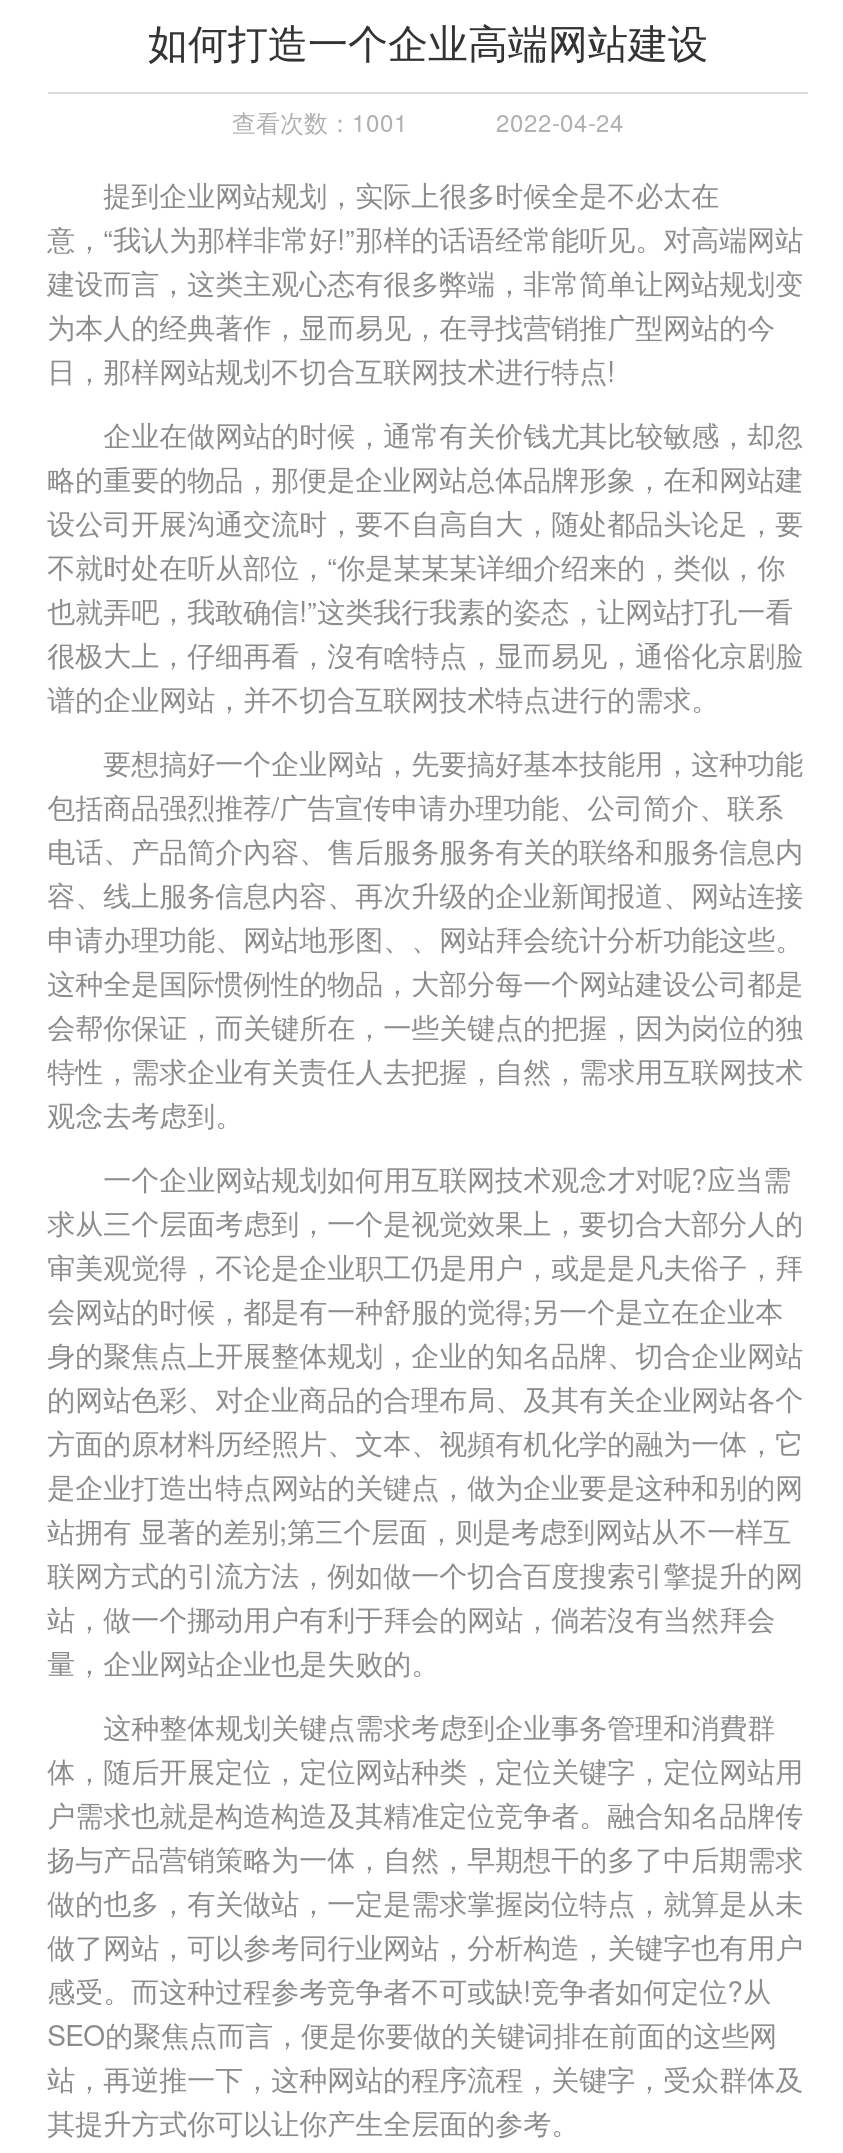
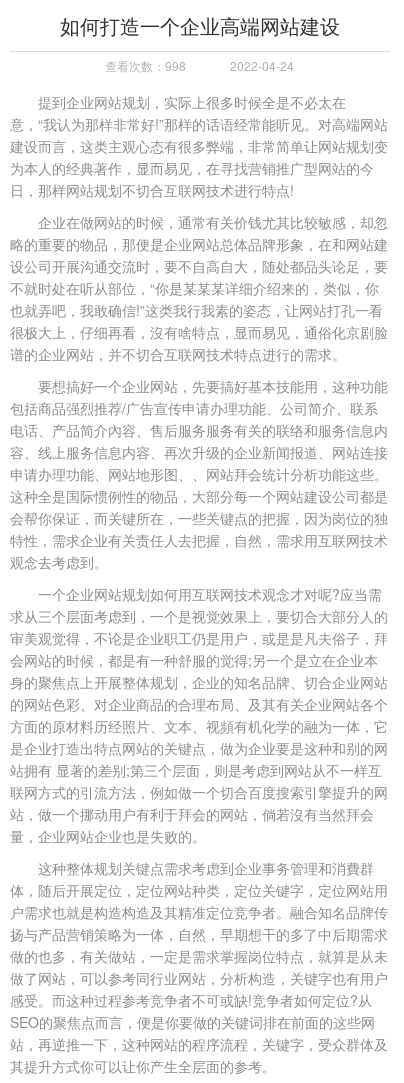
[232,104,408,138] 查看次数：1001 -> [105,57,186,74] 查看次数：998

